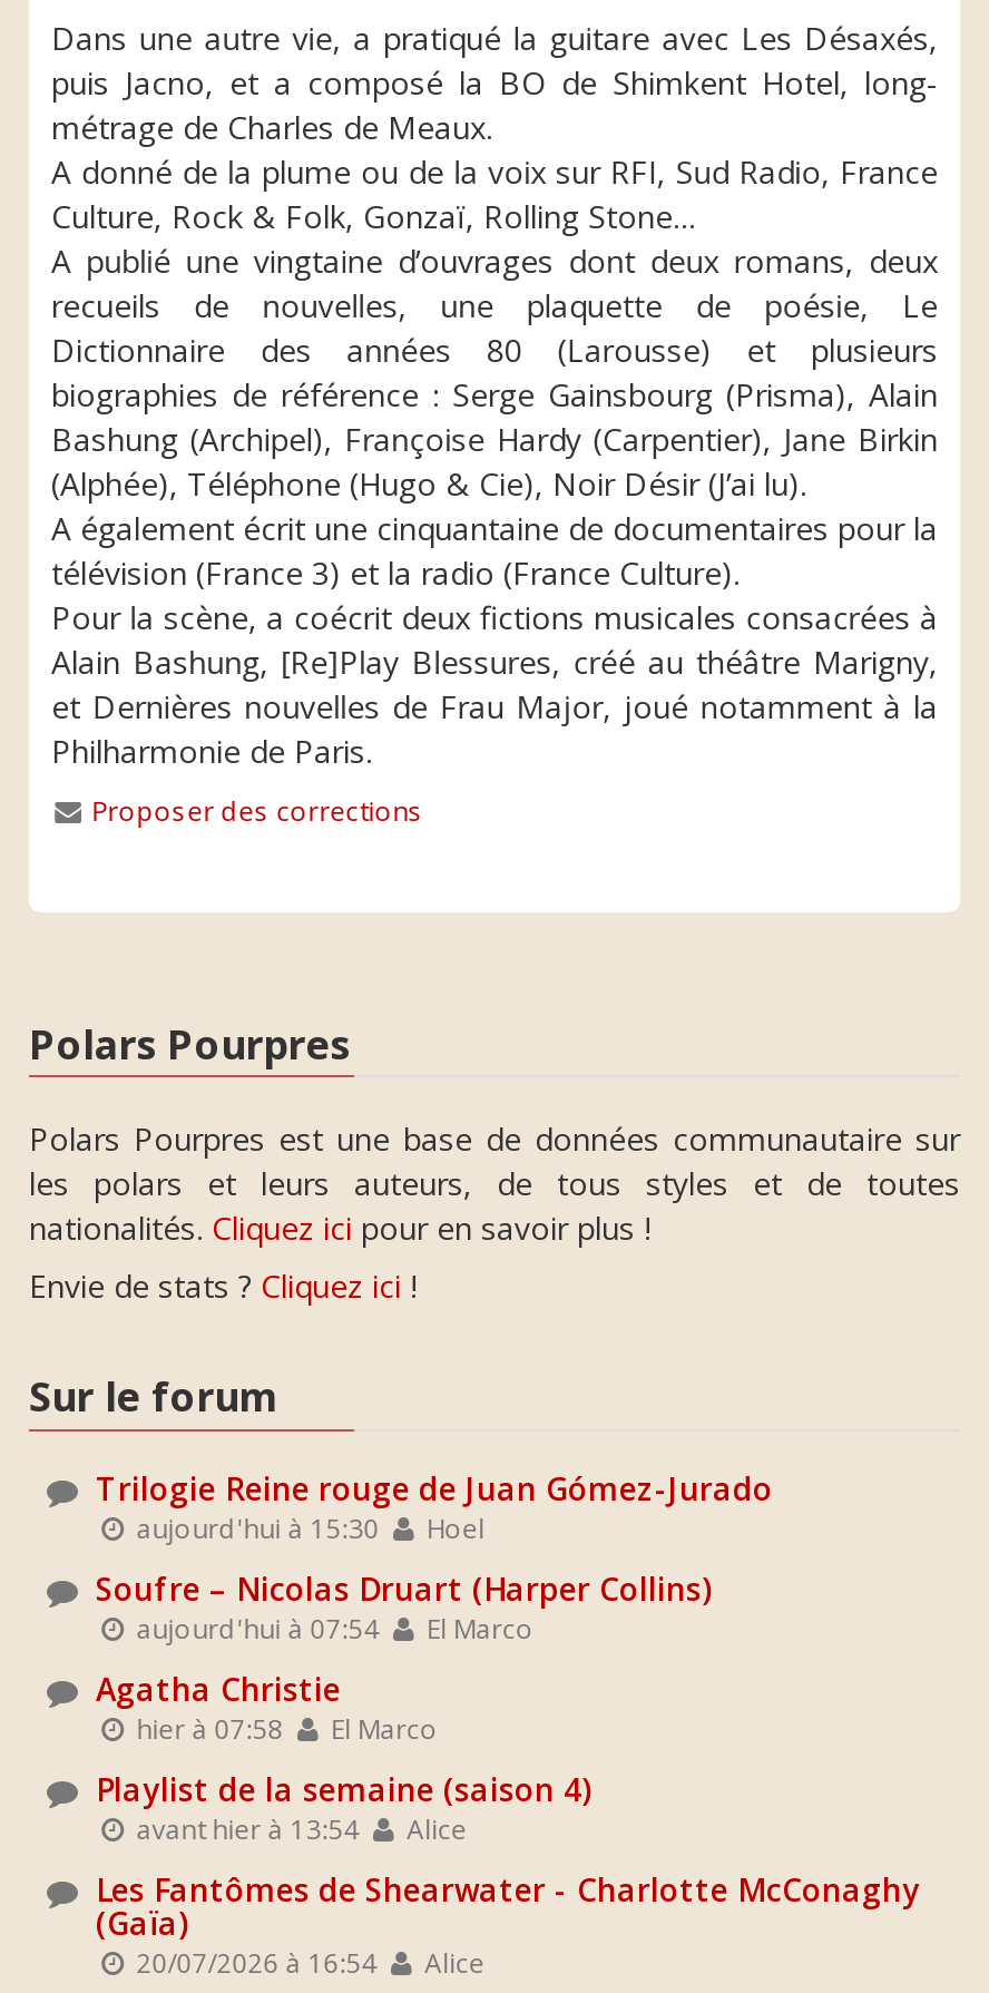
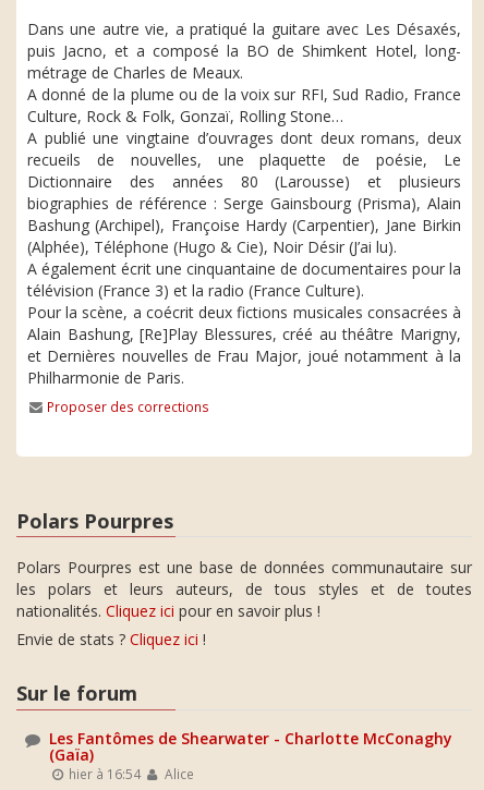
[96,1466,773,1845] Trilogie Reine rouge de Juan Gómez-Jurado | aujourd'hui à 15:30 | Hoel | Soufre – Nicolas Druart (Harper Collins) | aujourd'hui à 07:54 | El Marco | Agatha Christie | hier à 07:58 | El Marco | Playlist de la semaine (saison 4) | avant hier à 13:54 | Alice -> none
[130,1943,485,1979] 20/07/2026 à 16:54 Alice -> [66,764,194,782] hier à 16:54 Alice

